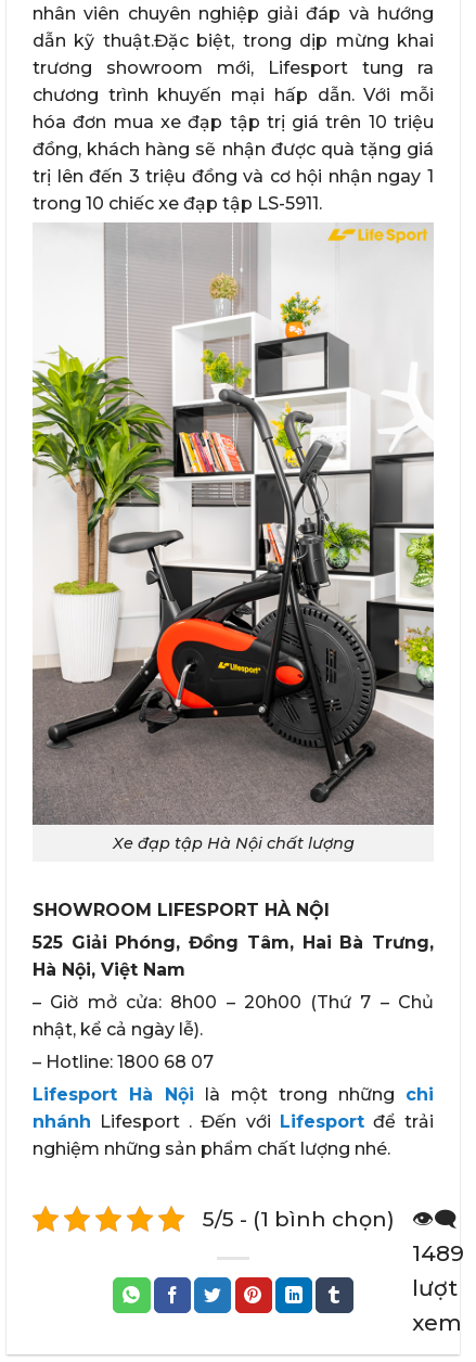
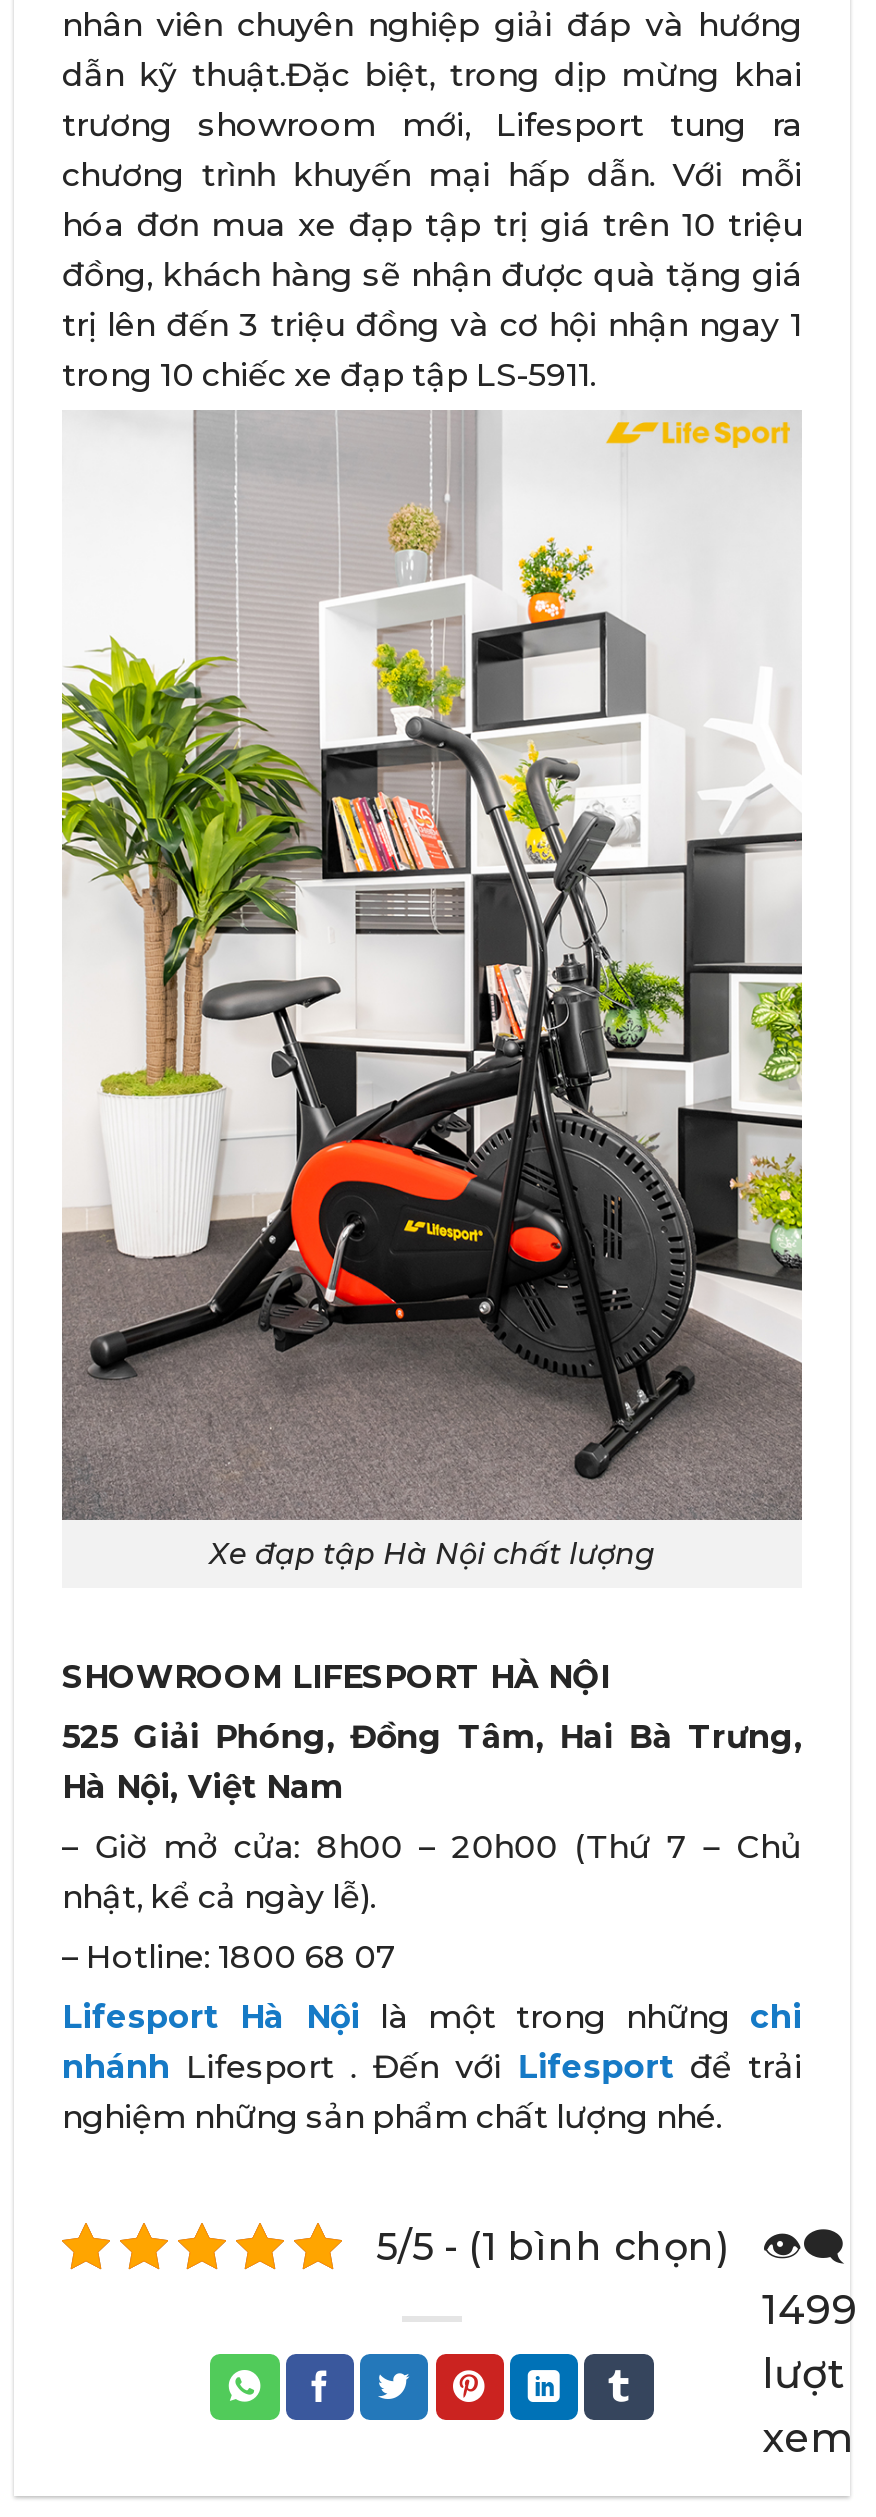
[412,1241,464,1267] 1489 -> [762,2287,858,2335] 1499

